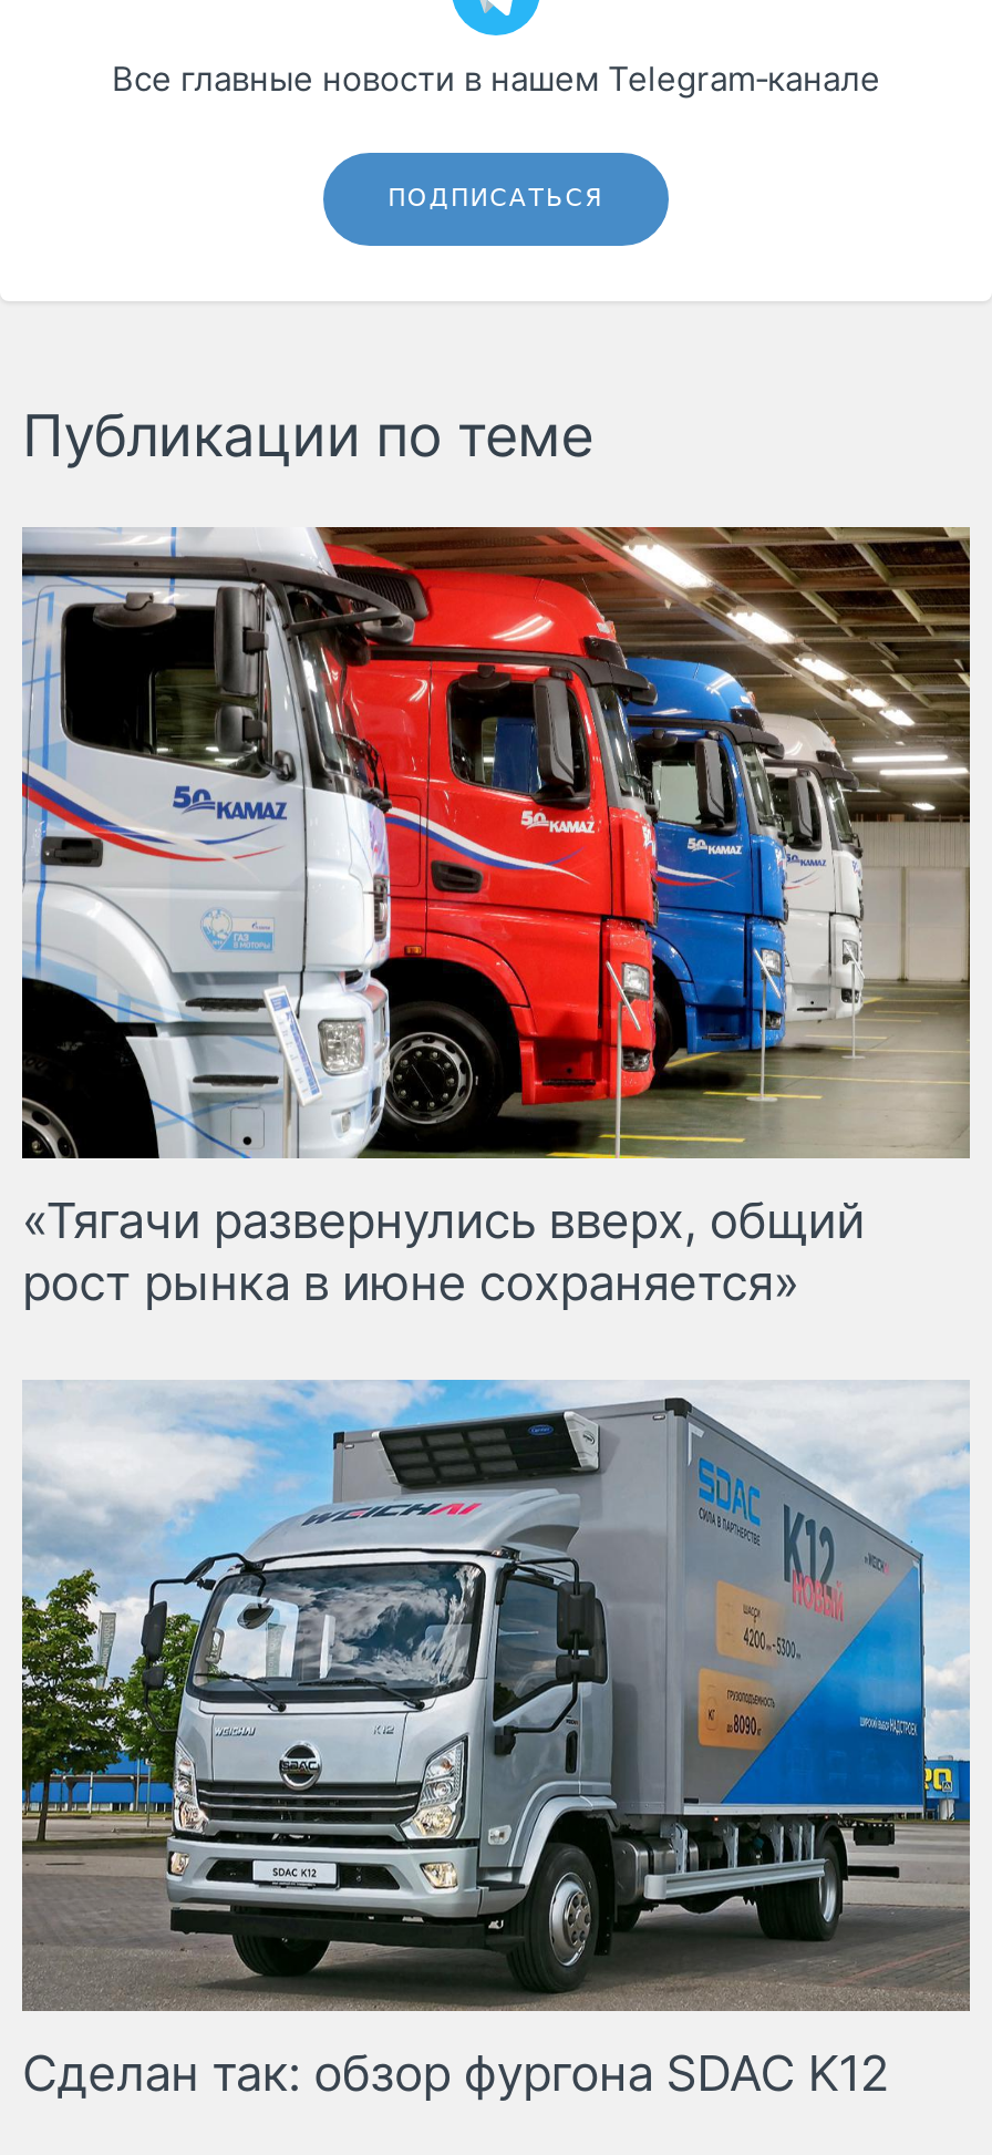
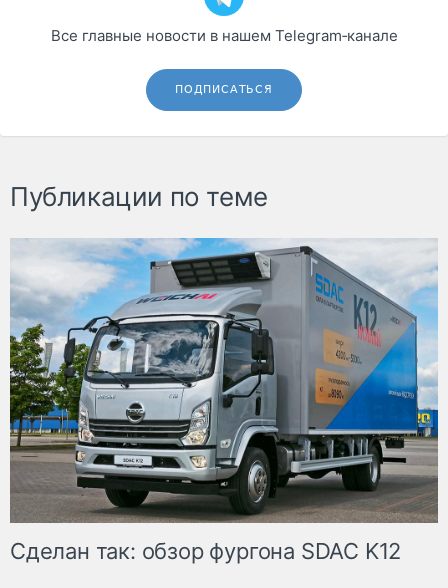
[20,525,972,1312] [image] | «Тягачи развернулись вверх, общий | рост рынка в июне сохраняется» -> none

